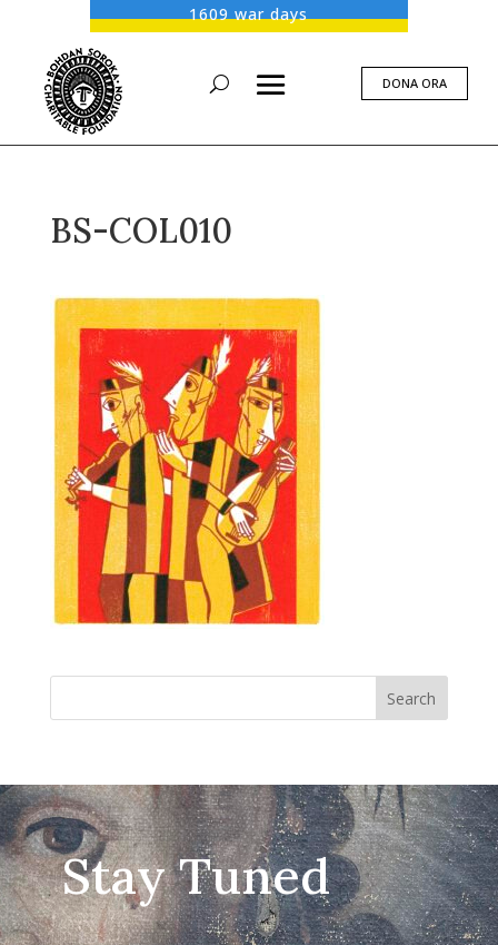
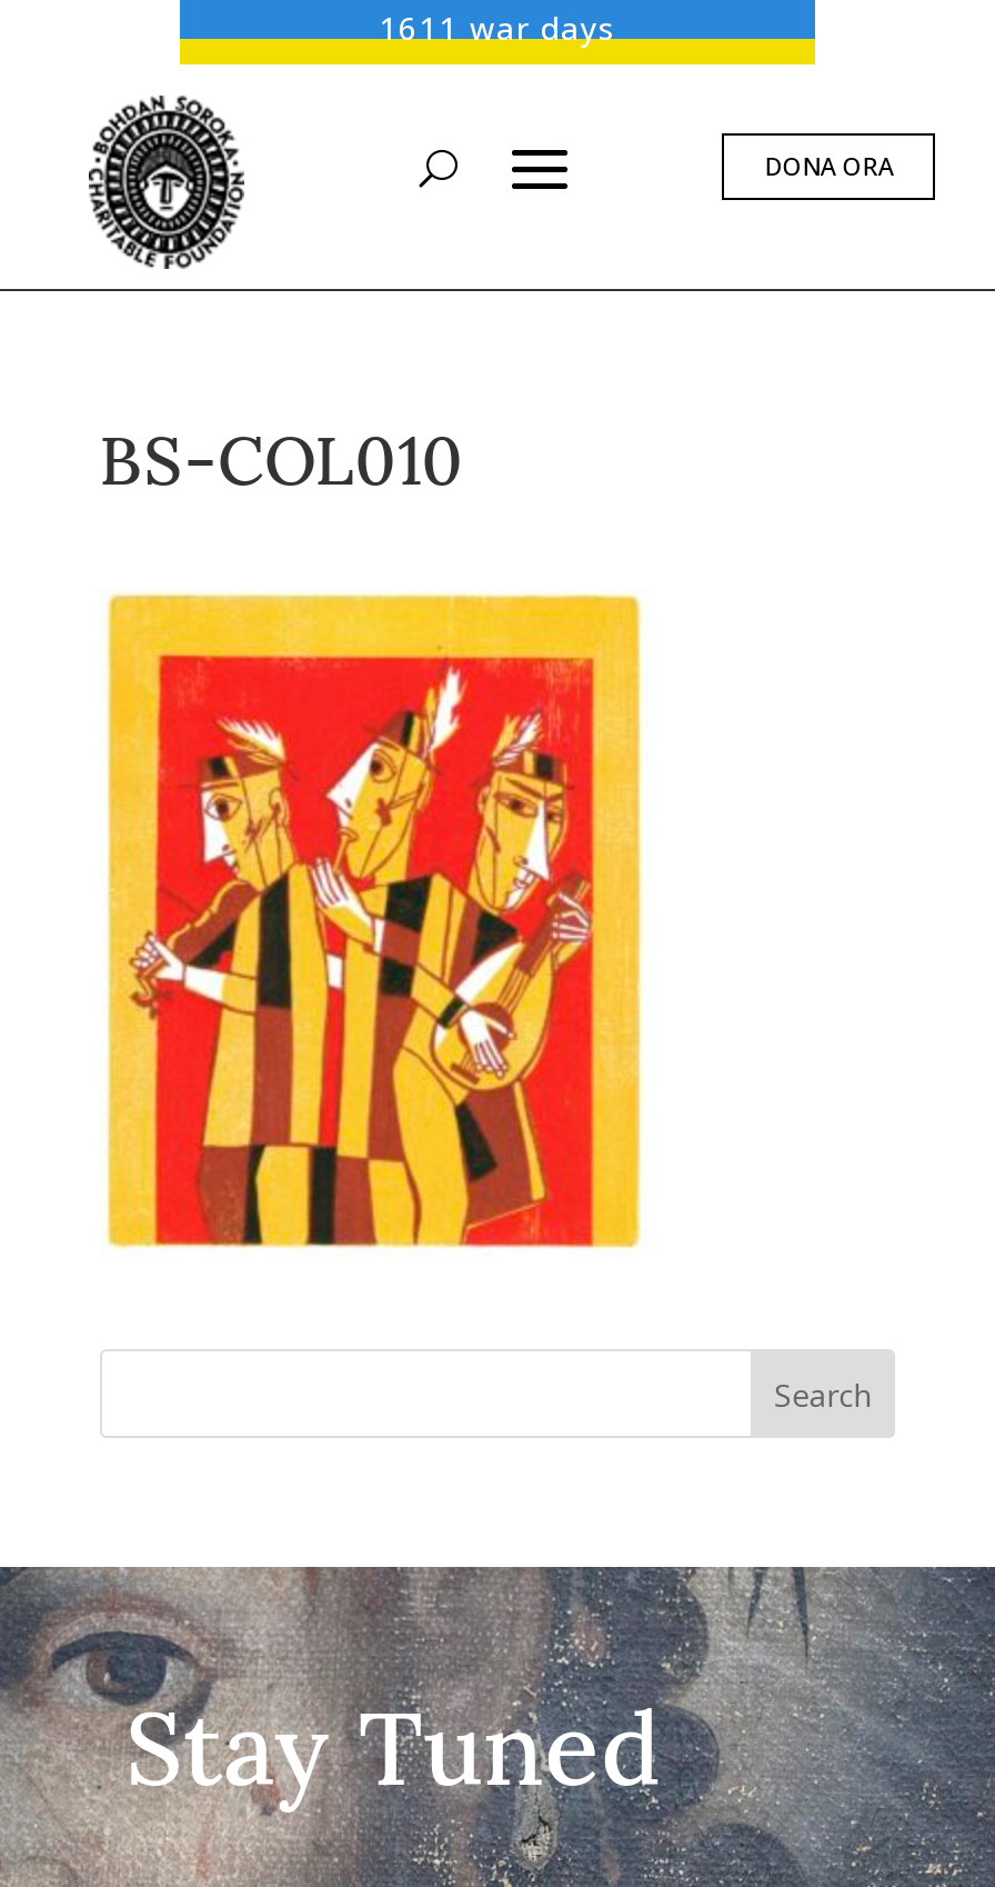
[190,3,308,24] 1609 war days -> [379,7,616,49] 1611 war days

